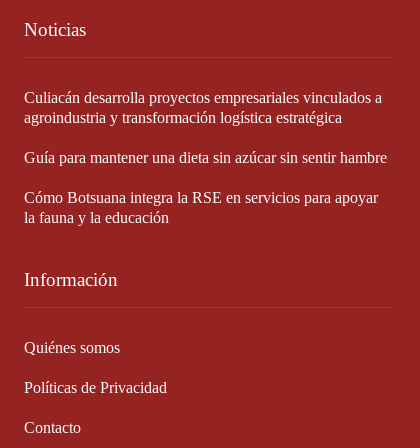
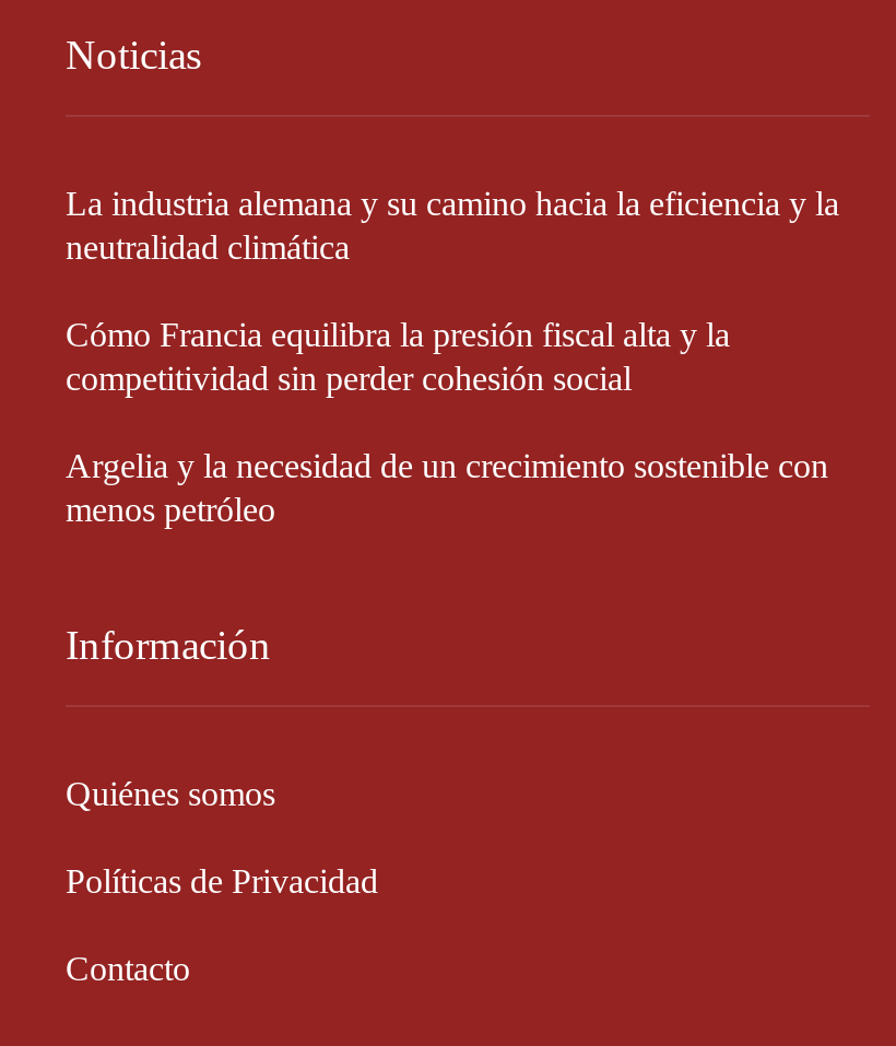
[24,89,382,126] Culiacán desarrolla proyectos empresariales vinculados a | agroindustria y transformación logística estratégica -> [66,185,839,266] La industria alemana y su camino hacia la eficiencia y la | neutralidad climática
[24,149,387,166] Guía para mantener una dieta sin azúcar sin sentir hambre -> [66,316,730,397] Cómo Francia equilibra la presión fiscal alta y la | competitividad sin perder cohesión social
[24,189,378,226] Cómo Botsuana integra la RSE en servicios para apoyar | la fauna y la educación -> [66,447,828,528] Argelia y la necesidad de un crecimiento sostenible con | menos petróleo

